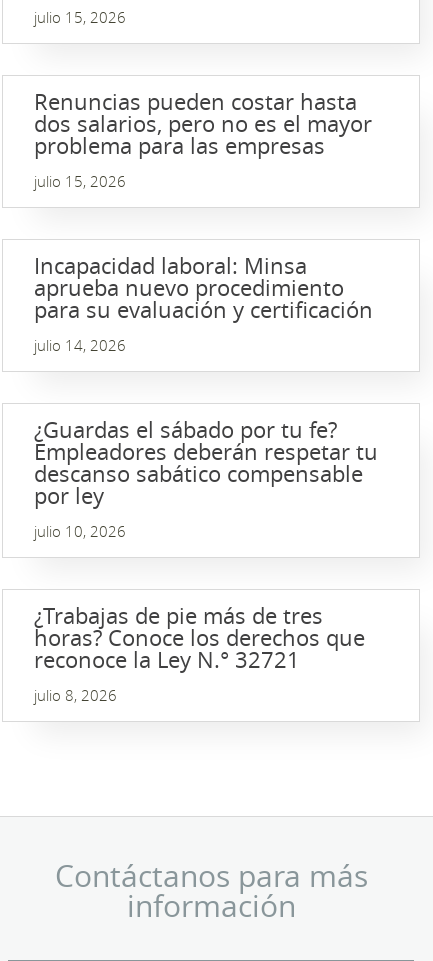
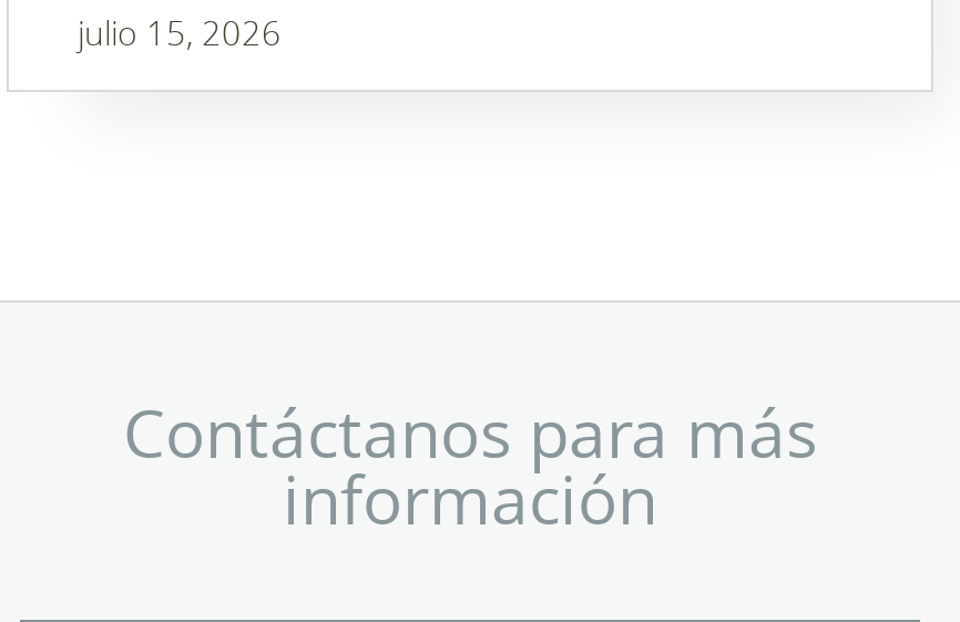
[34,87,378,705] Renuncias pueden costar hasta | dos salarios, pero no es el mayor | problema para las empresas | julio 15, 2026 | Incapacidad laboral: Minsa | aprueba nuevo procedimiento | para su evaluación y certificación | julio 14, 2026 | ¿Guardas el sábado por tu fe? | Empleadores deberán respetar tu | descanso sabático compensable | por ley | julio 10, 2026 | ¿Trabajas de pie más de tres | horas? Conoce los derechos que | reconoce la Ley N.° 32721 | julio 8, 2026 -> none

